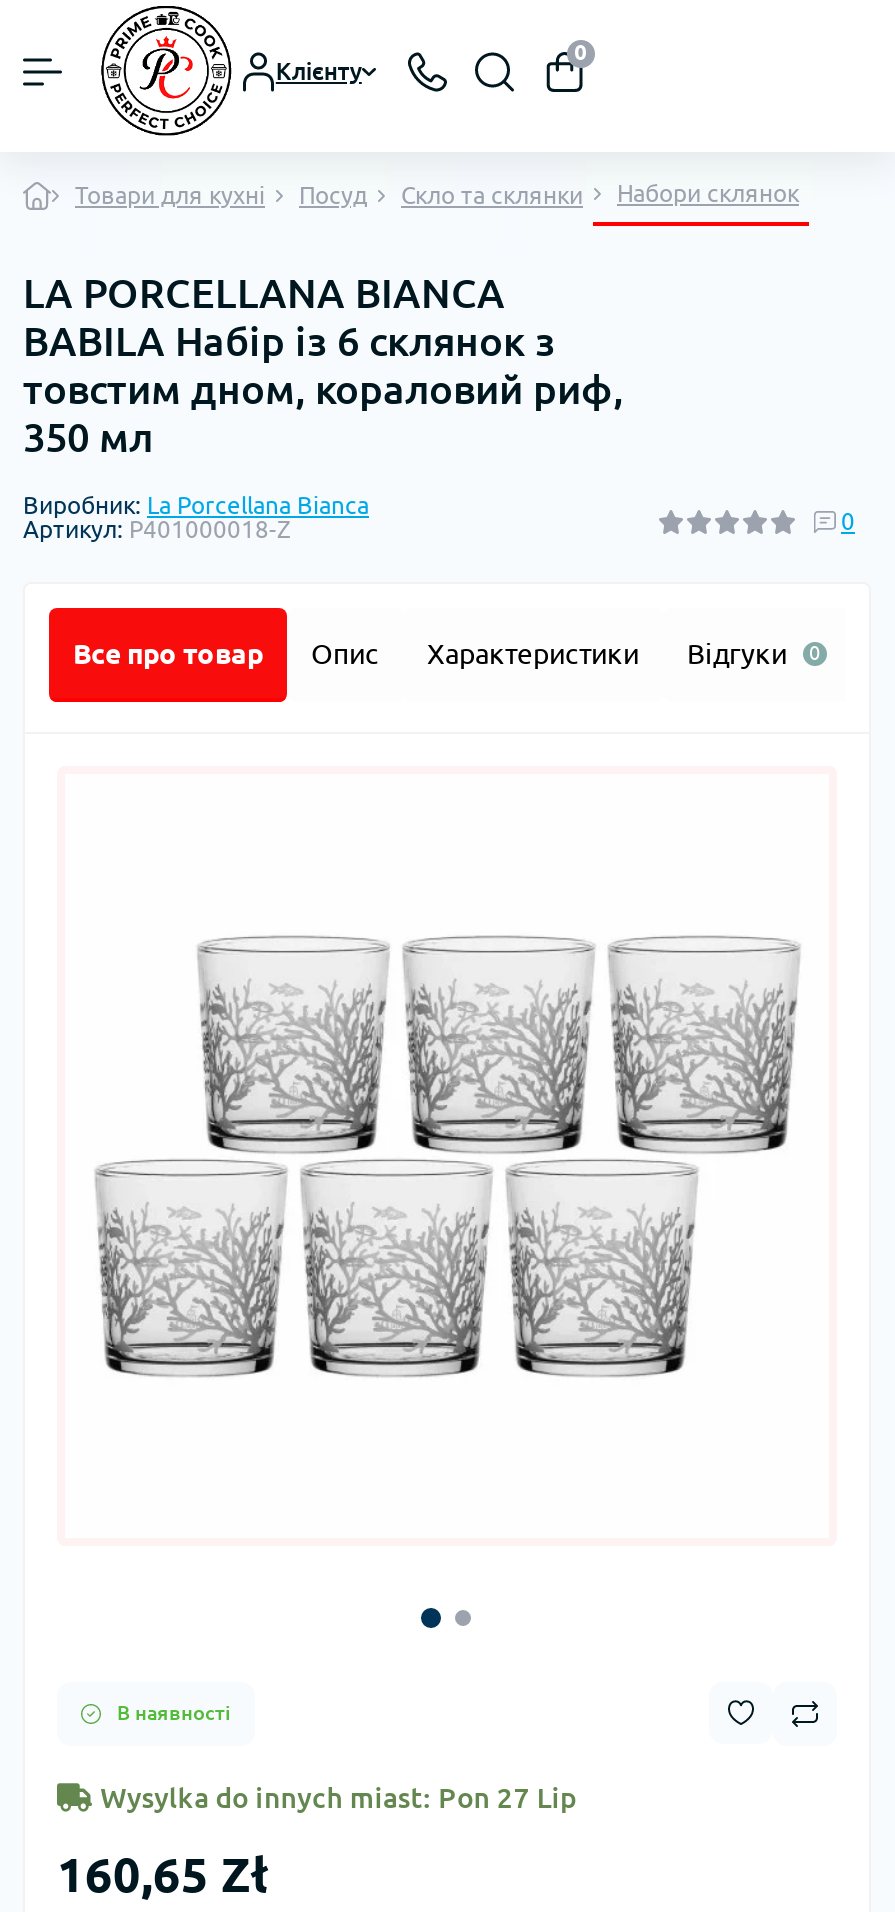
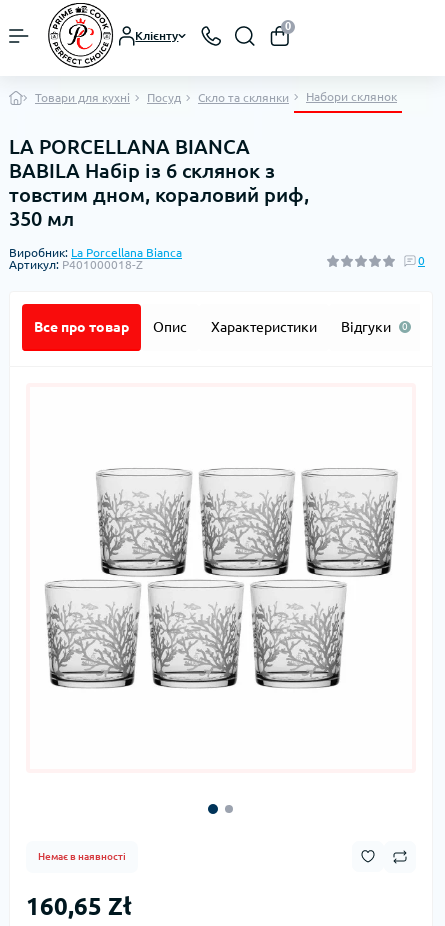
[94,1701,577,1813] В наявності | Wysylka do innych miast: Pon 27 Lip -> [38,851,126,862] Немає в наявності

